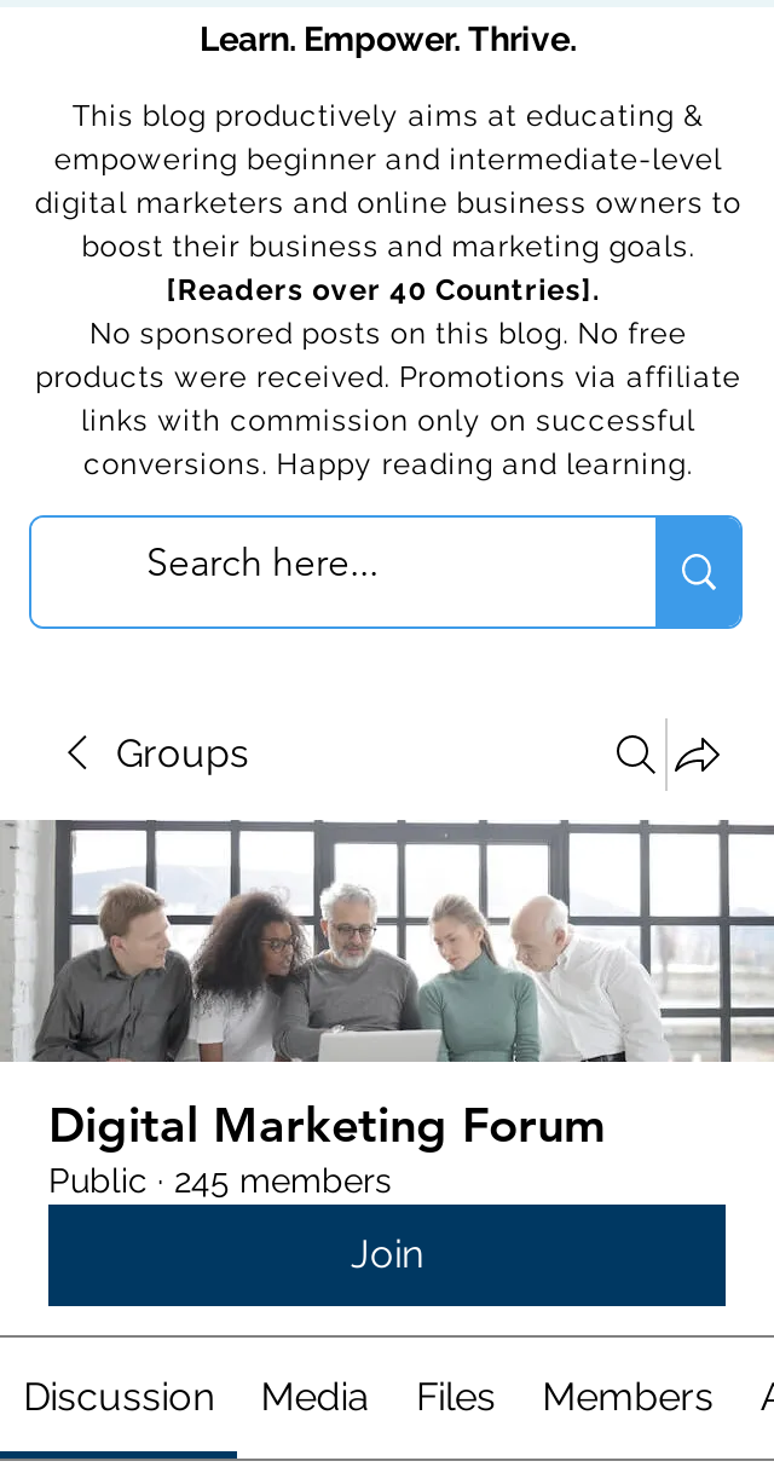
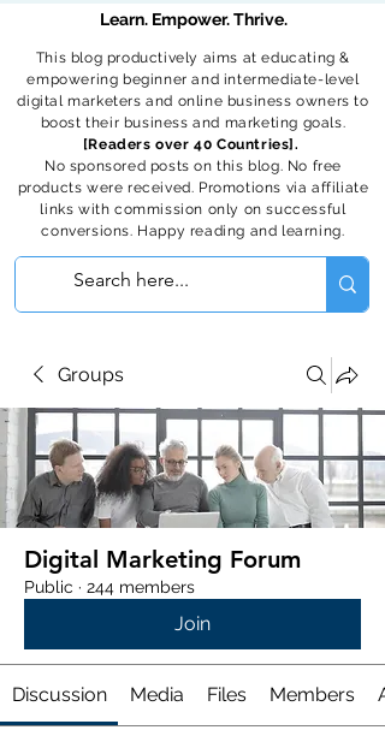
[48,1161,392,1200] Public · 245 members -> [24,577,195,597] Public · 244 members

